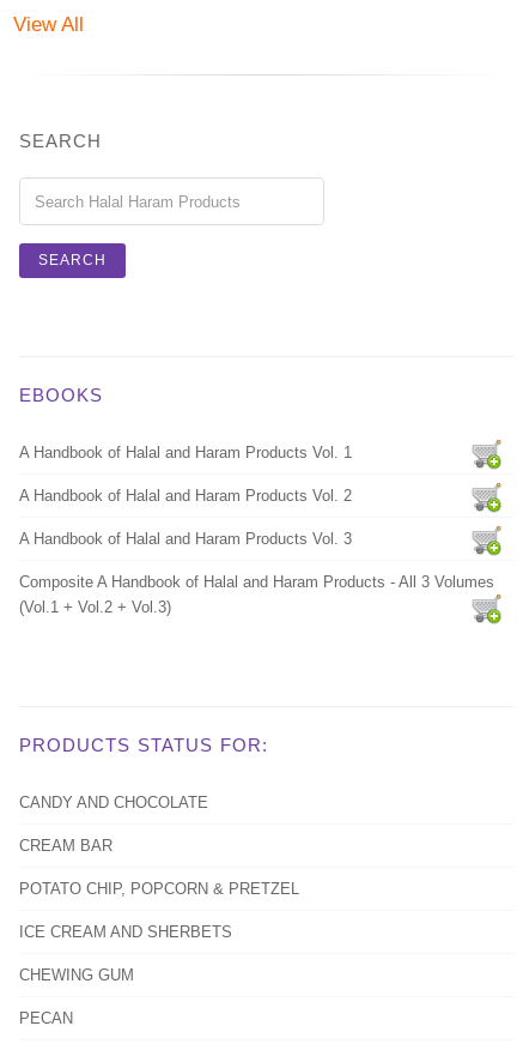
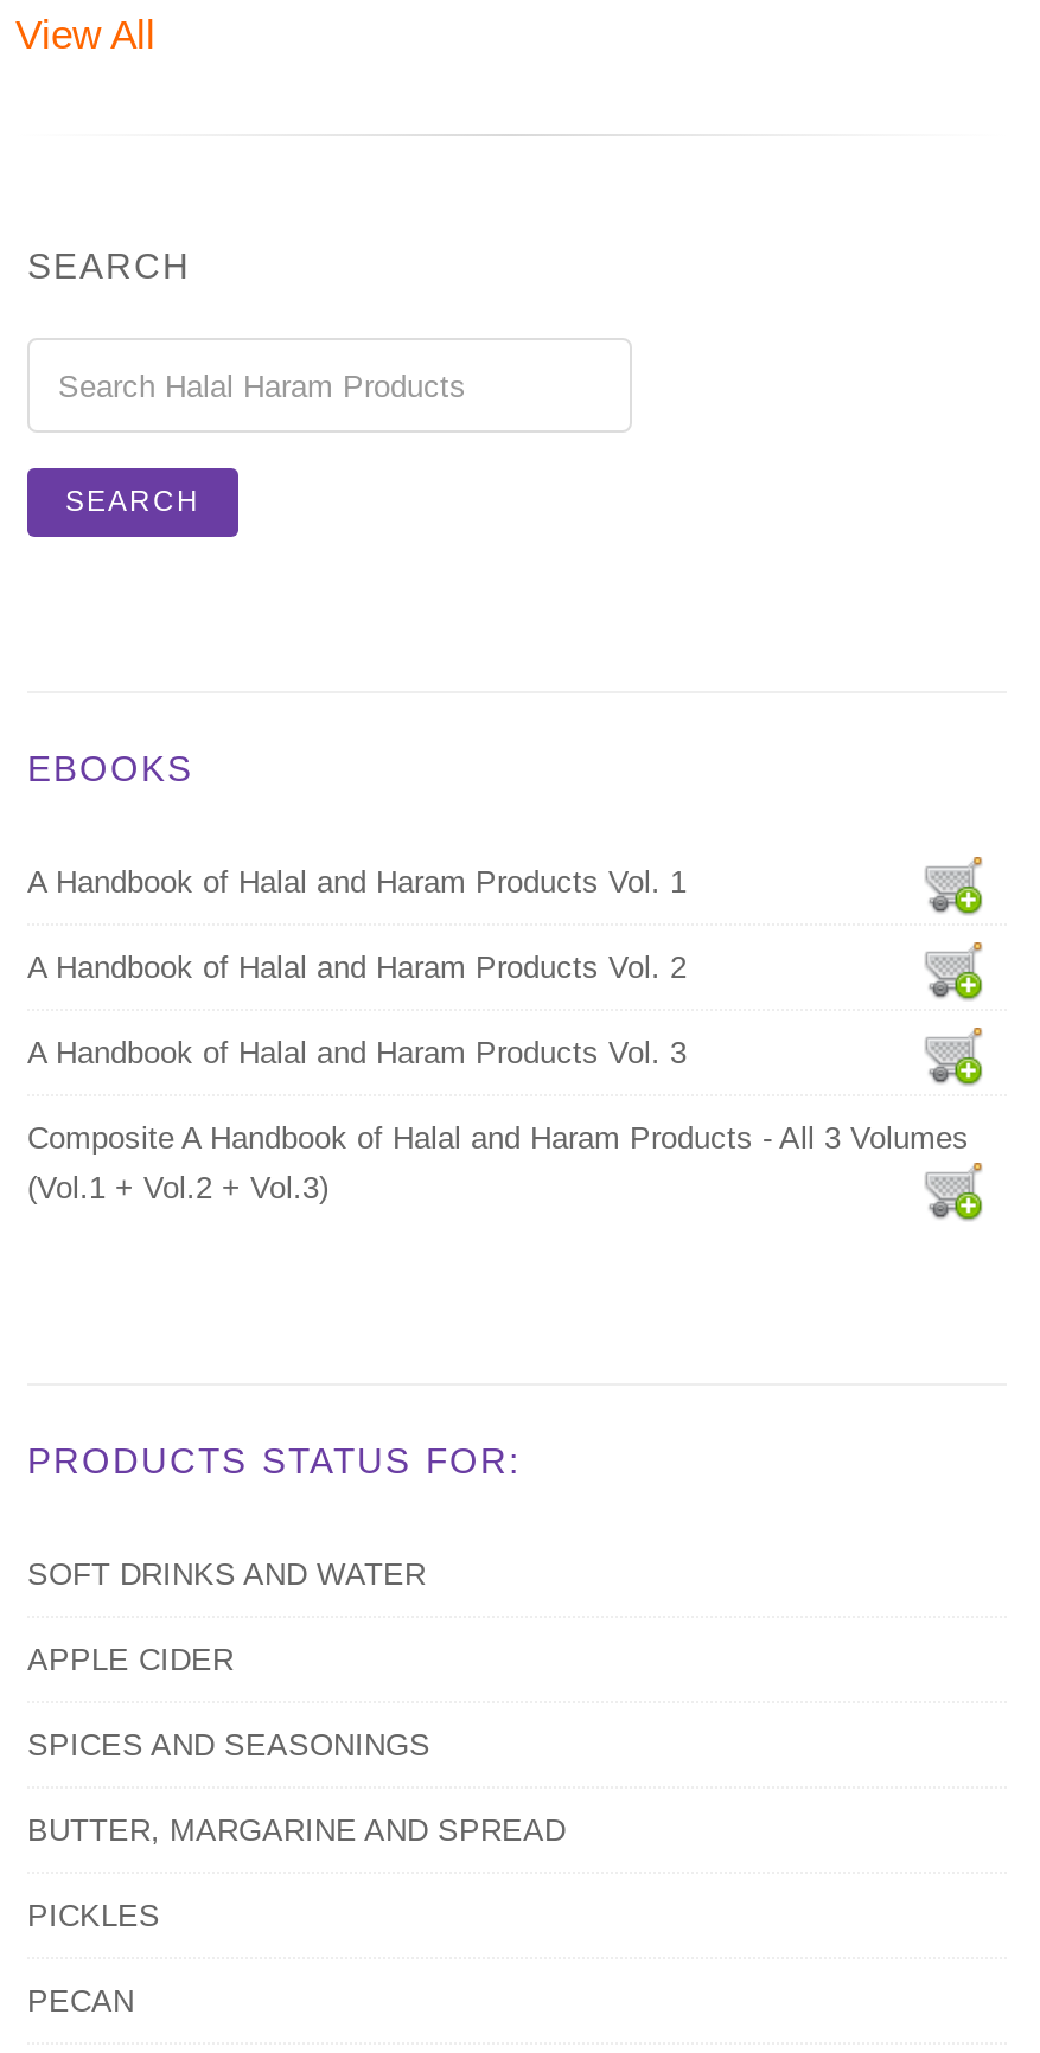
[19,793,208,811] CANDY AND CHOCOLATE -> [27,1556,426,1592] SOFT DRINKS AND WATER
[19,837,112,855] CREAM BAR -> [27,1642,234,1677] APPLE CIDER
[19,880,299,898] POTATO CHIP, POPCORN & PRETZEL -> [27,1727,430,1763] SPICES AND SEASONINGS
[19,923,232,941] ICE CREAM AND SHERBETS -> [27,1812,566,1848] BUTTER, MARGARINE AND SPREAD
[19,966,134,984] CHEWING GUM -> [27,1898,160,1933] PICKLES

